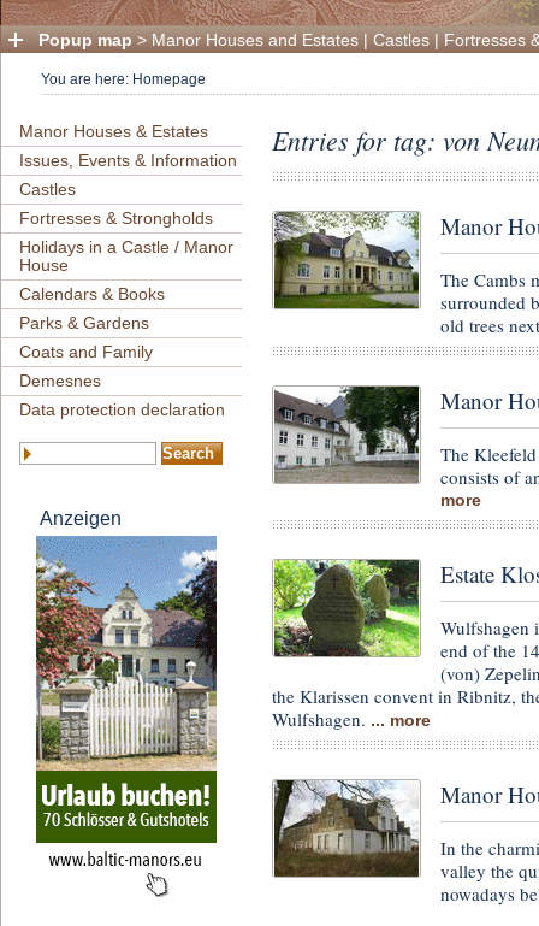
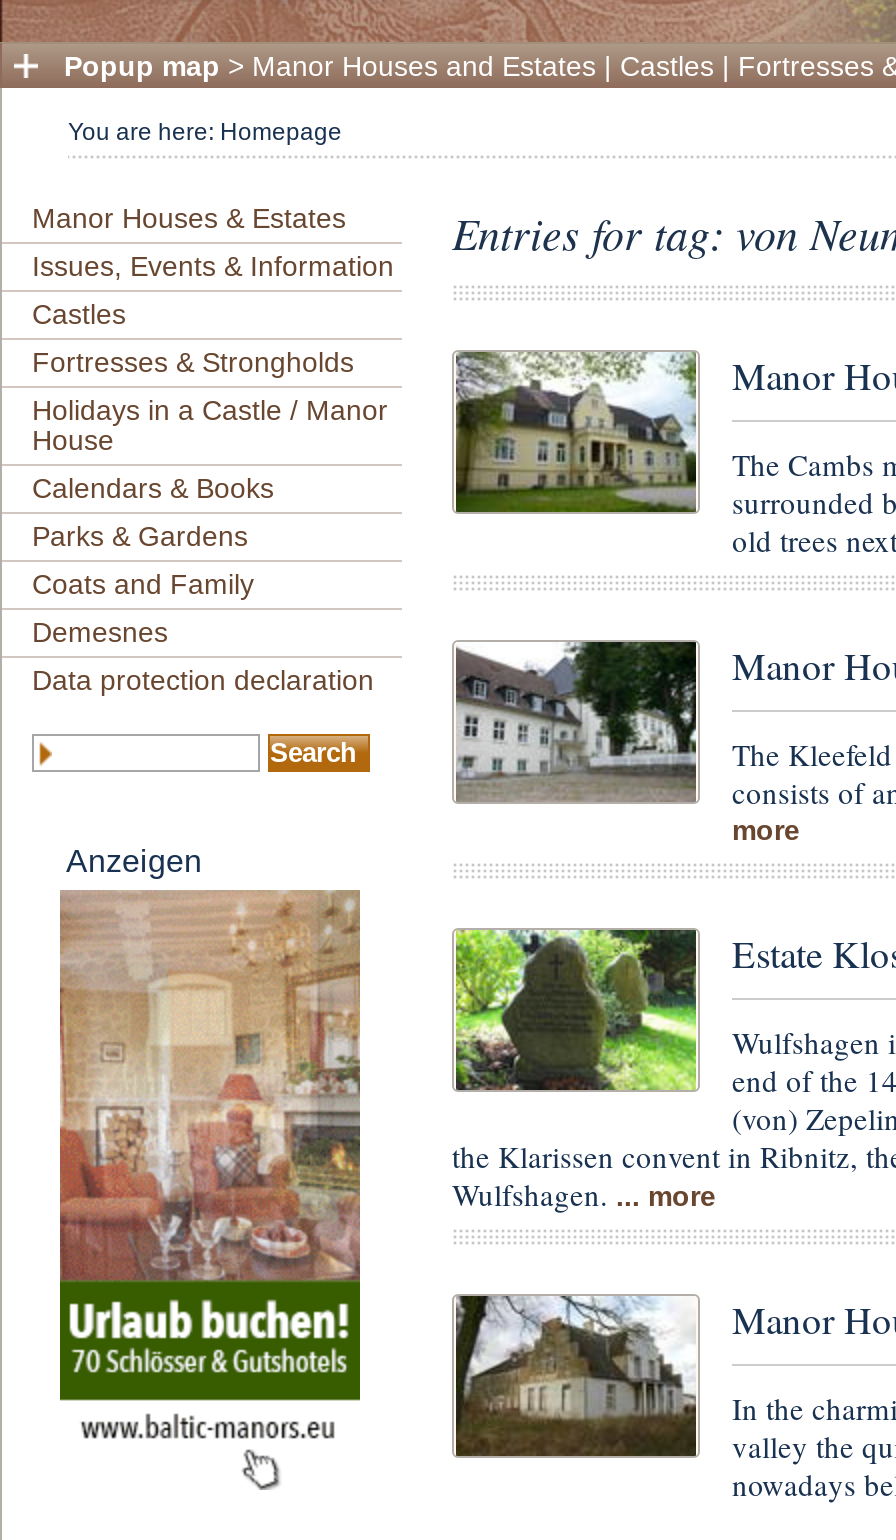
[35,536,218,772] [image] -> [58,890,362,1280] [image]

